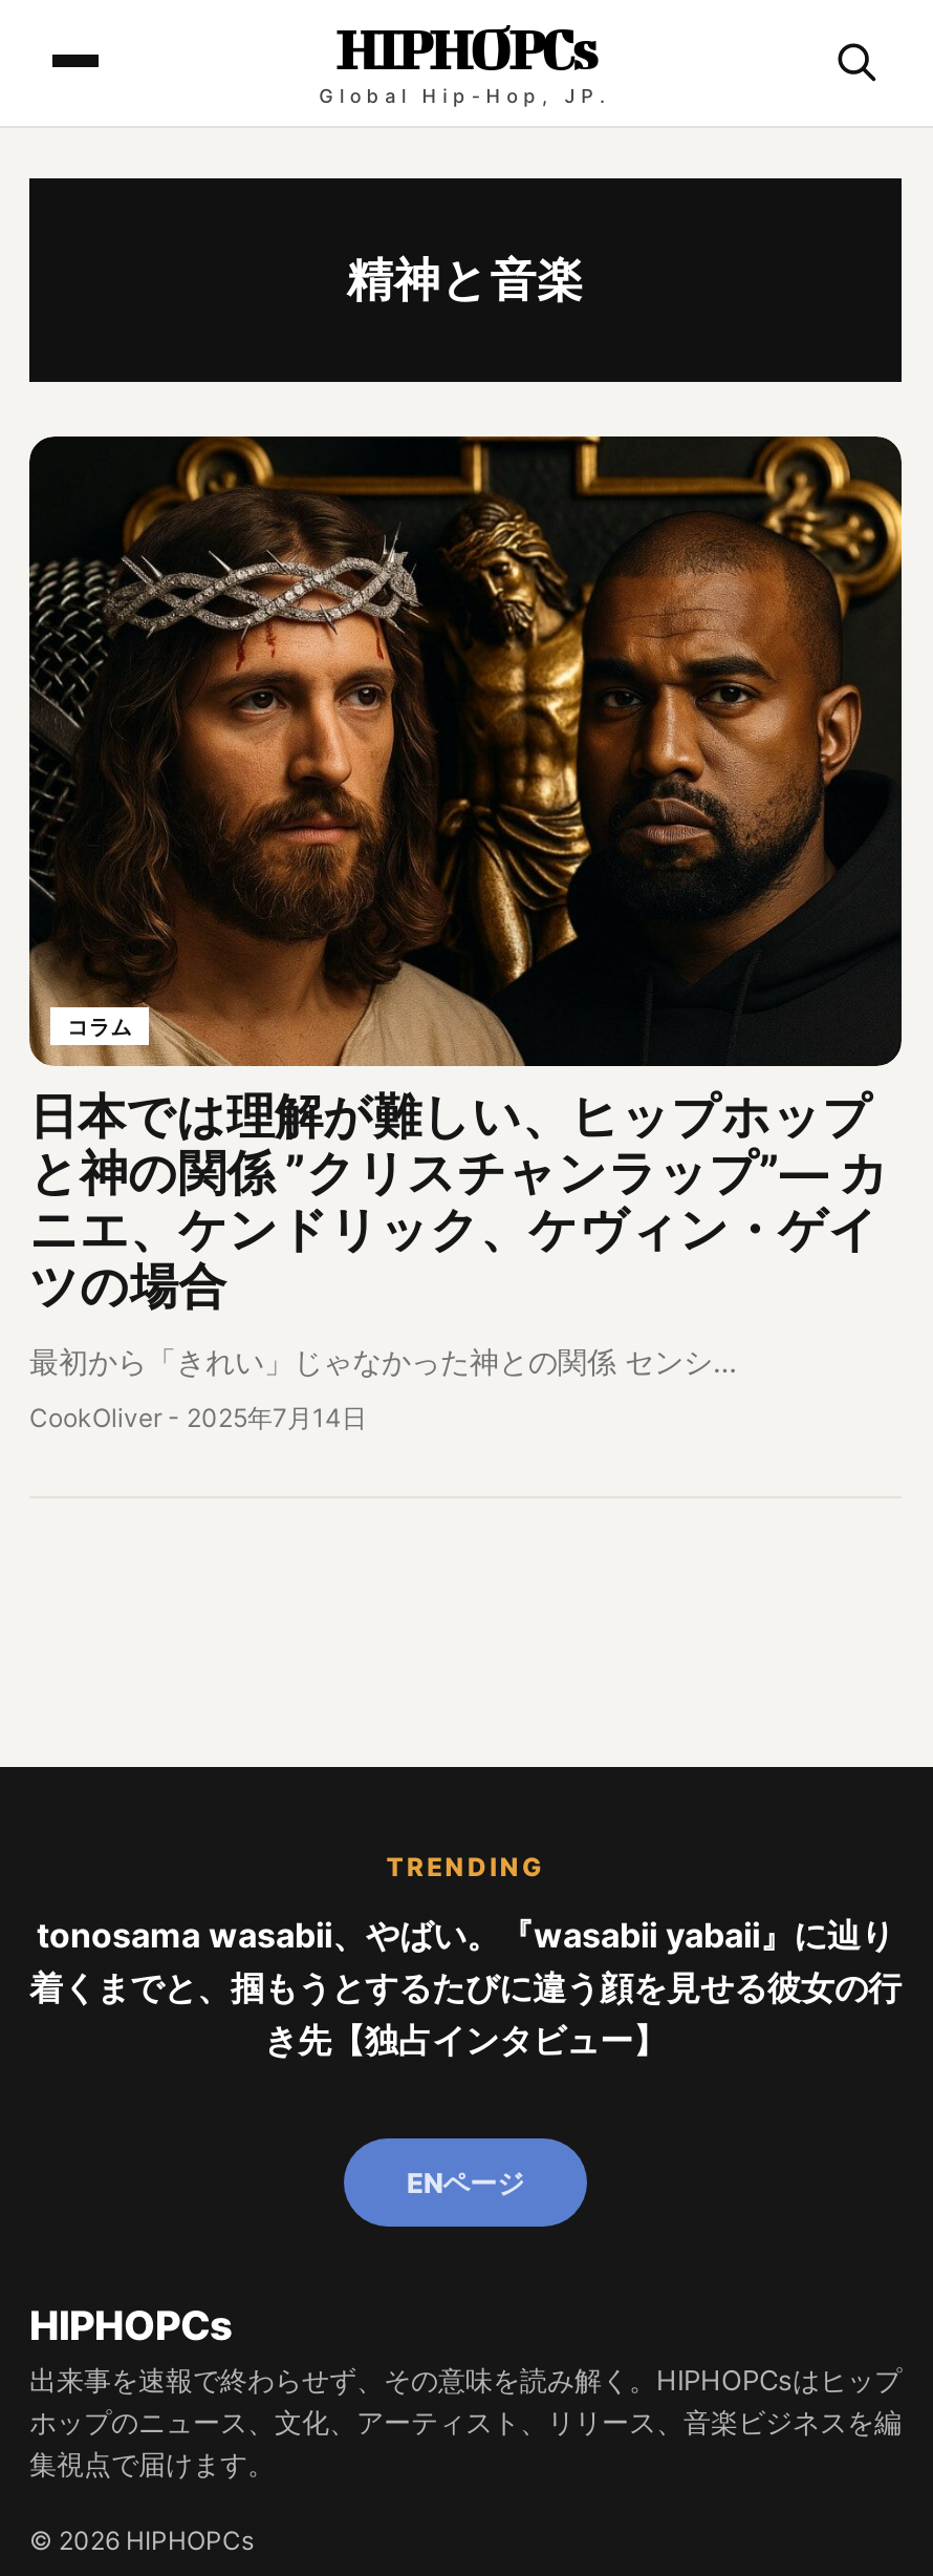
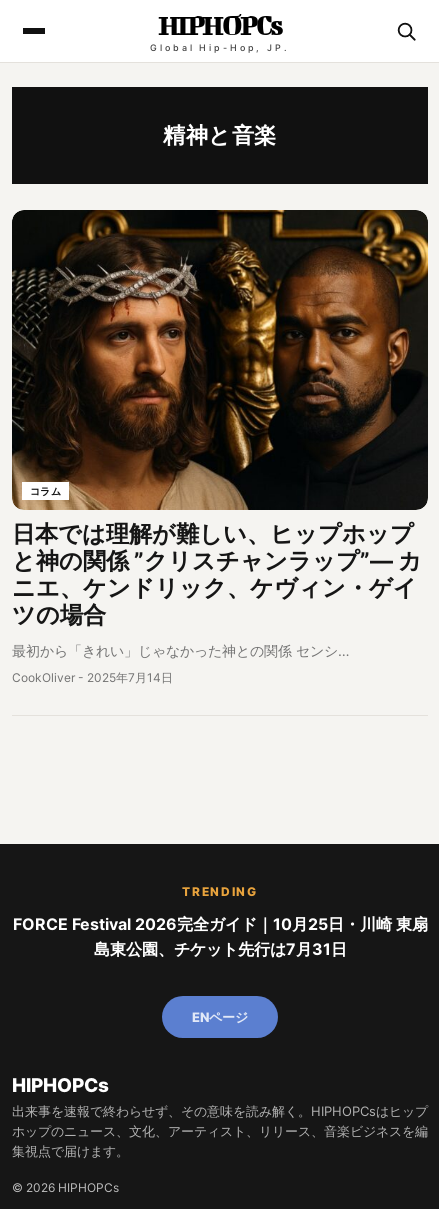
[29,1913,902,2060] tonosama wasabii、やばい。『wasabii yabaii』に辿り | 着くまでと、掴もうとするたびに違う顔を見せる彼女の行 | き先【独占インタビュー】 -> [12,914,427,959] FORCE Festival 2026完全ガイド｜10月25日・川崎 東扇 | 島東公園、チケット先行は7月31日

